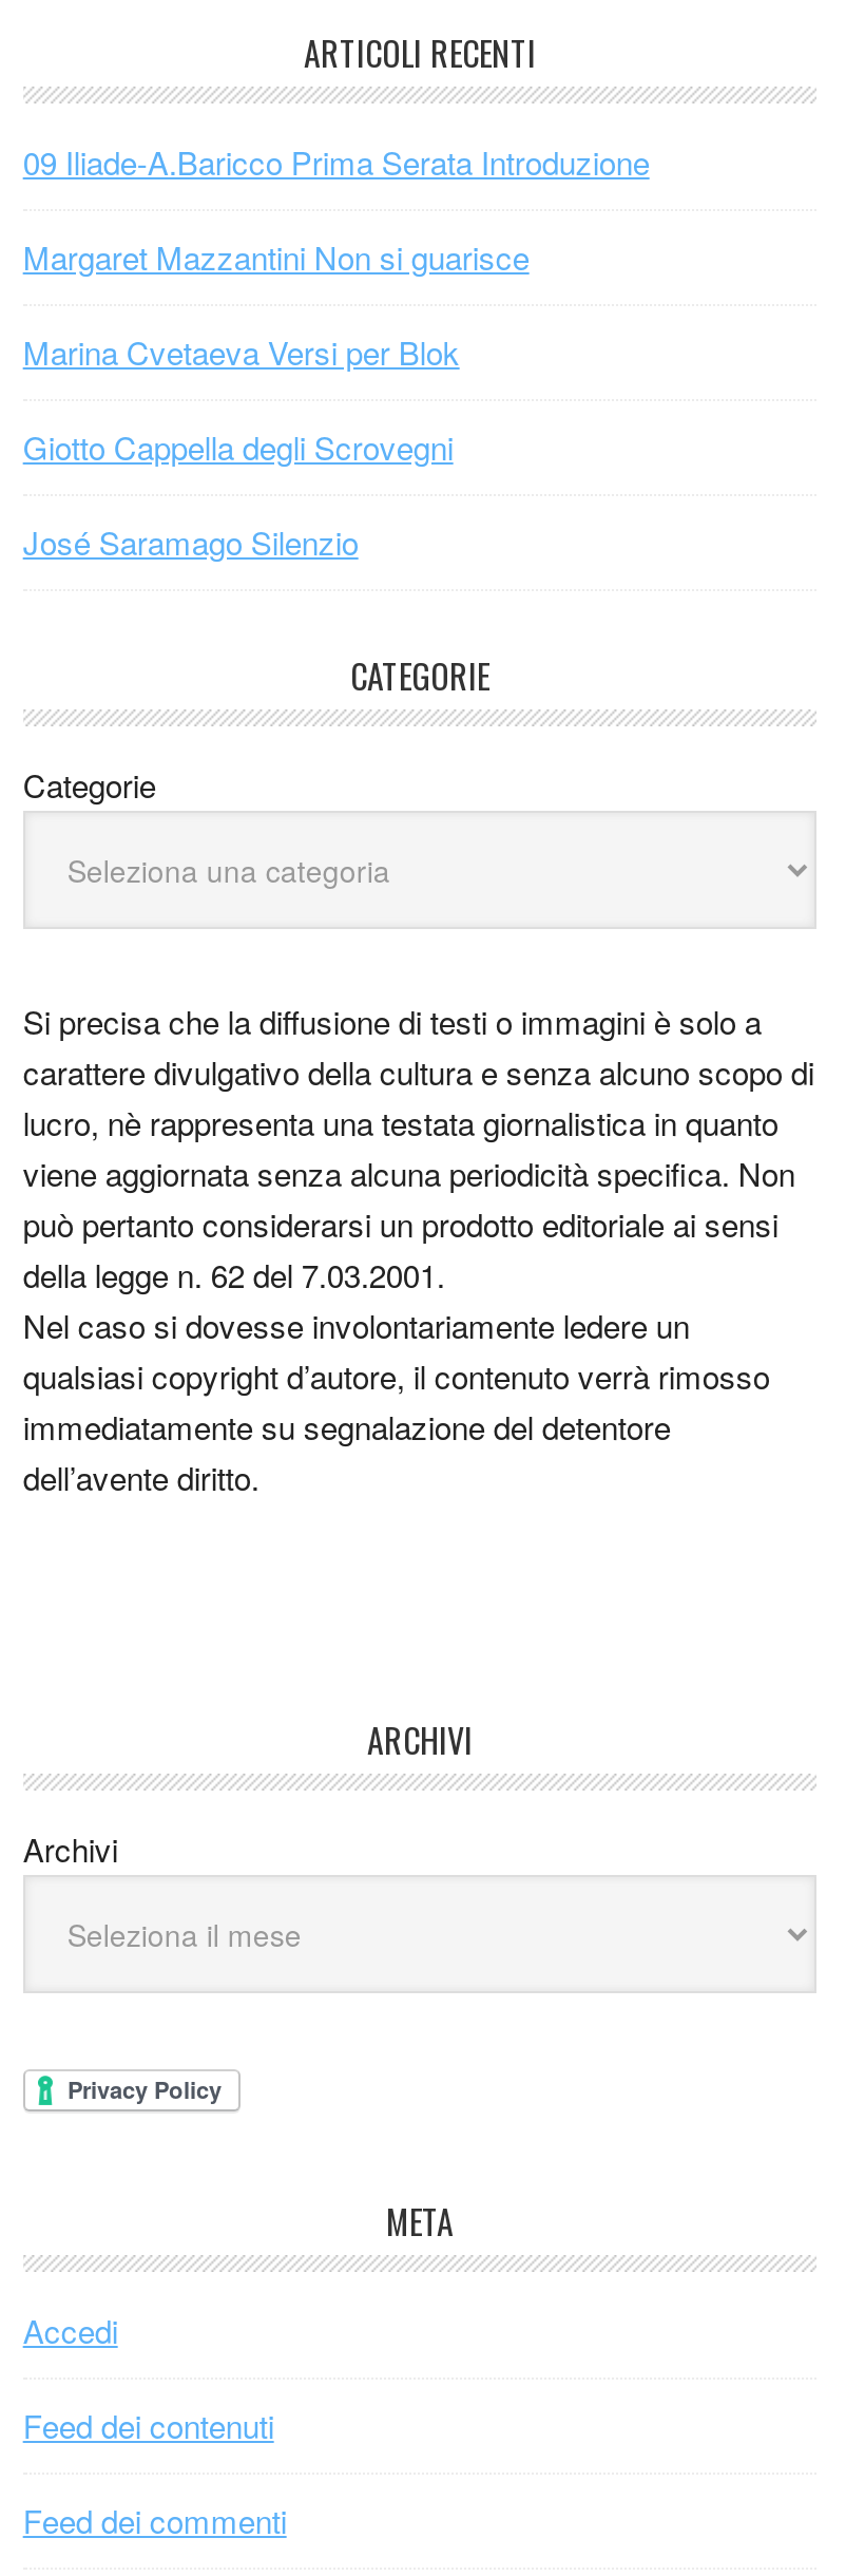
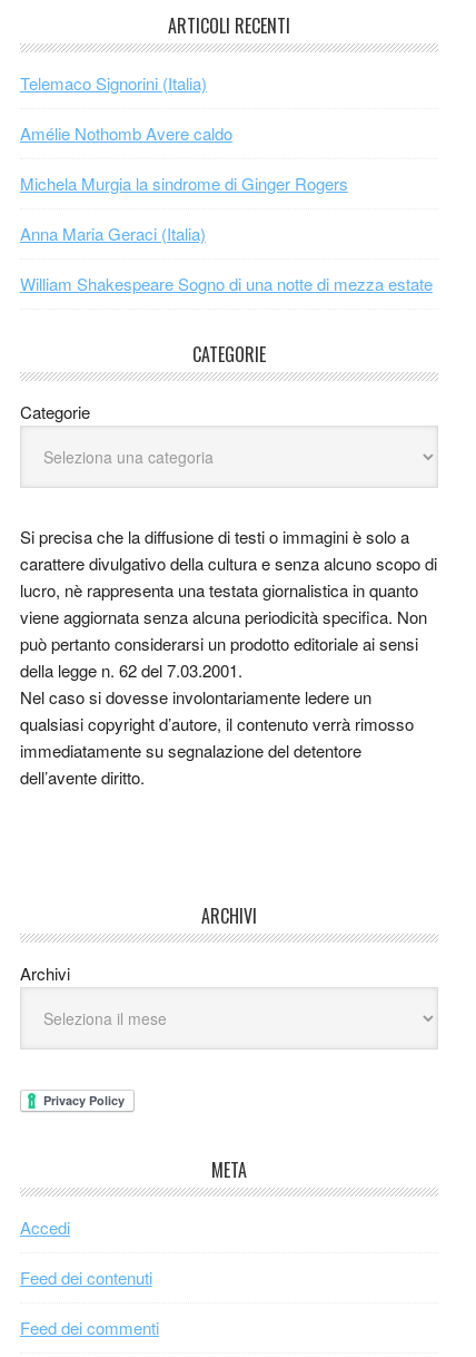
[23,139,649,184] 09 Iliade-A.Baricco Prima Serata Introduzione -> [20,71,207,95] Telemaco Signorini (Italia)
[23,234,529,279] Margaret Mazzantini Non si guarisce -> [20,121,232,145] Amélie Nothomb Avere caldo
[23,329,460,374] Marina Cvetaeva Versi per Blok -> [20,172,348,195] Michela Murgia la sindrome di Ginger Rogers
[23,424,453,469] Giotto Cappella degli Scrovegni -> [20,222,206,245] Anna Maria Geraci (Italia)
[23,519,358,564] José Saramago Silenzio -> [20,272,432,295] William Shakespeare Sogno di una notte di mezza estate

